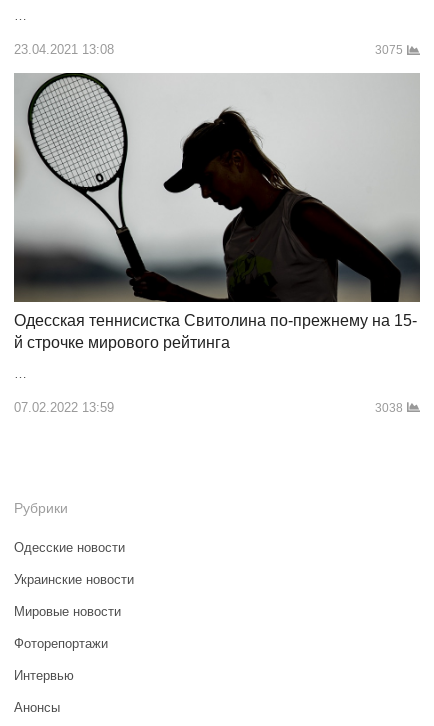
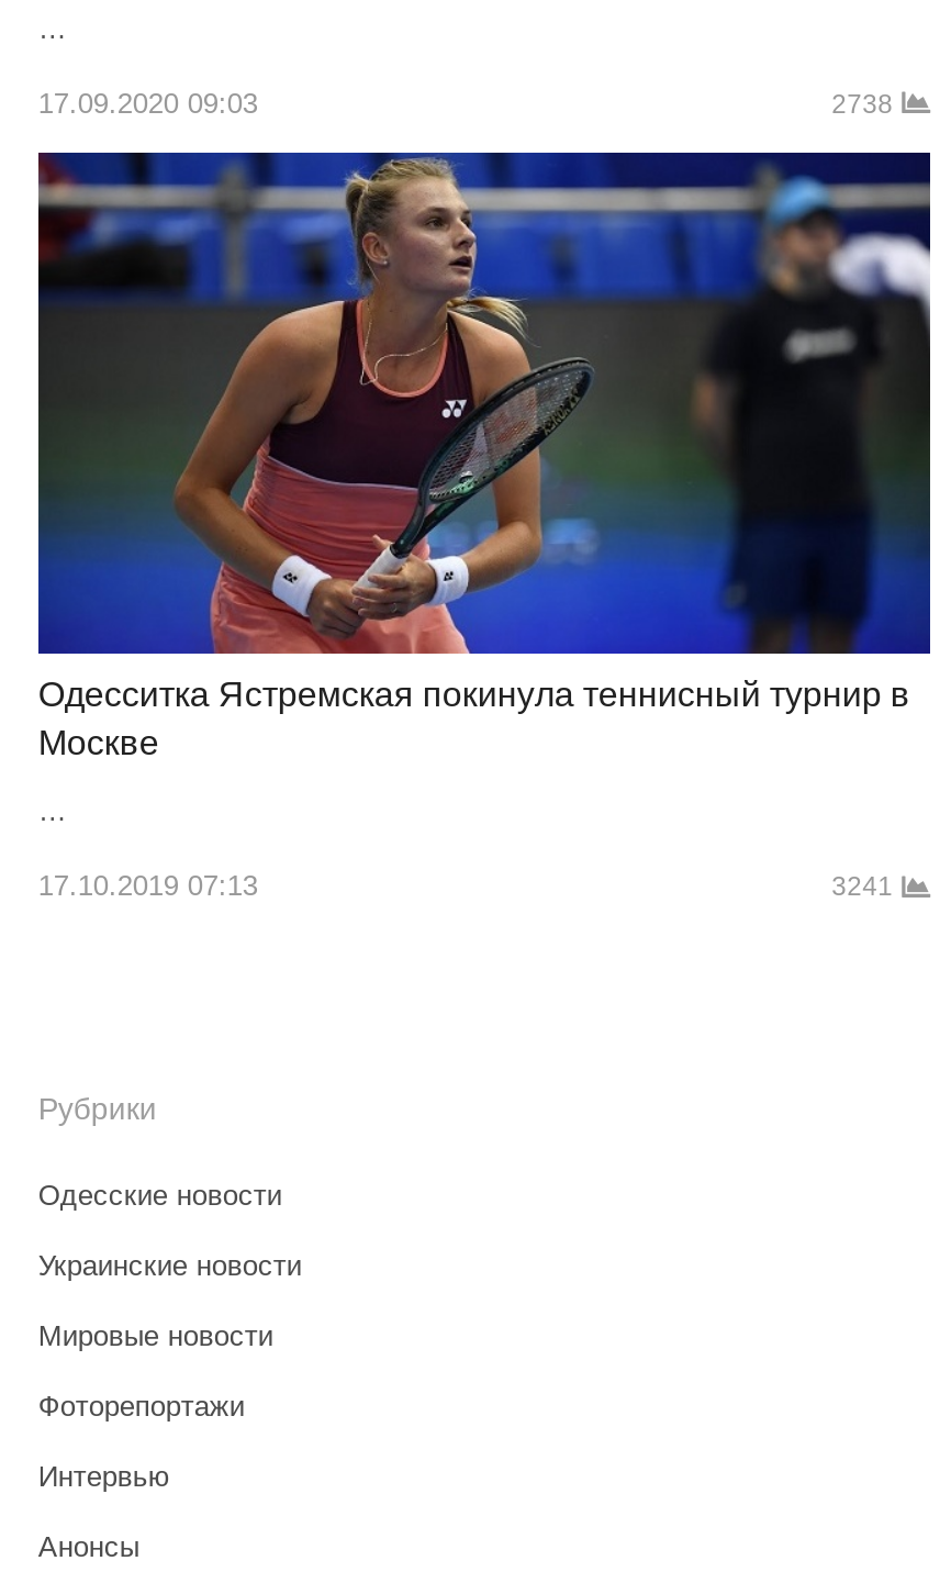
[14,42,403,57] 23.04.2021 13:08 | 3075 -> [38,85,893,118] 17.09.2020 09:03 | 2738
[13,72,420,351] [image] | Одесская теннисистка Свитолина по-прежнему на 15- | й строчке мирового рейтинга -> [36,150,930,762] [image] | Одесситка Ястремская покинула теннисный турнир в | Москве
[14,400,114,415] 07.02.2022 13:59 -> [38,870,258,903] 17.10.2019 07:13
[375,401,403,415] 3038 -> [832,872,893,903] 3241

